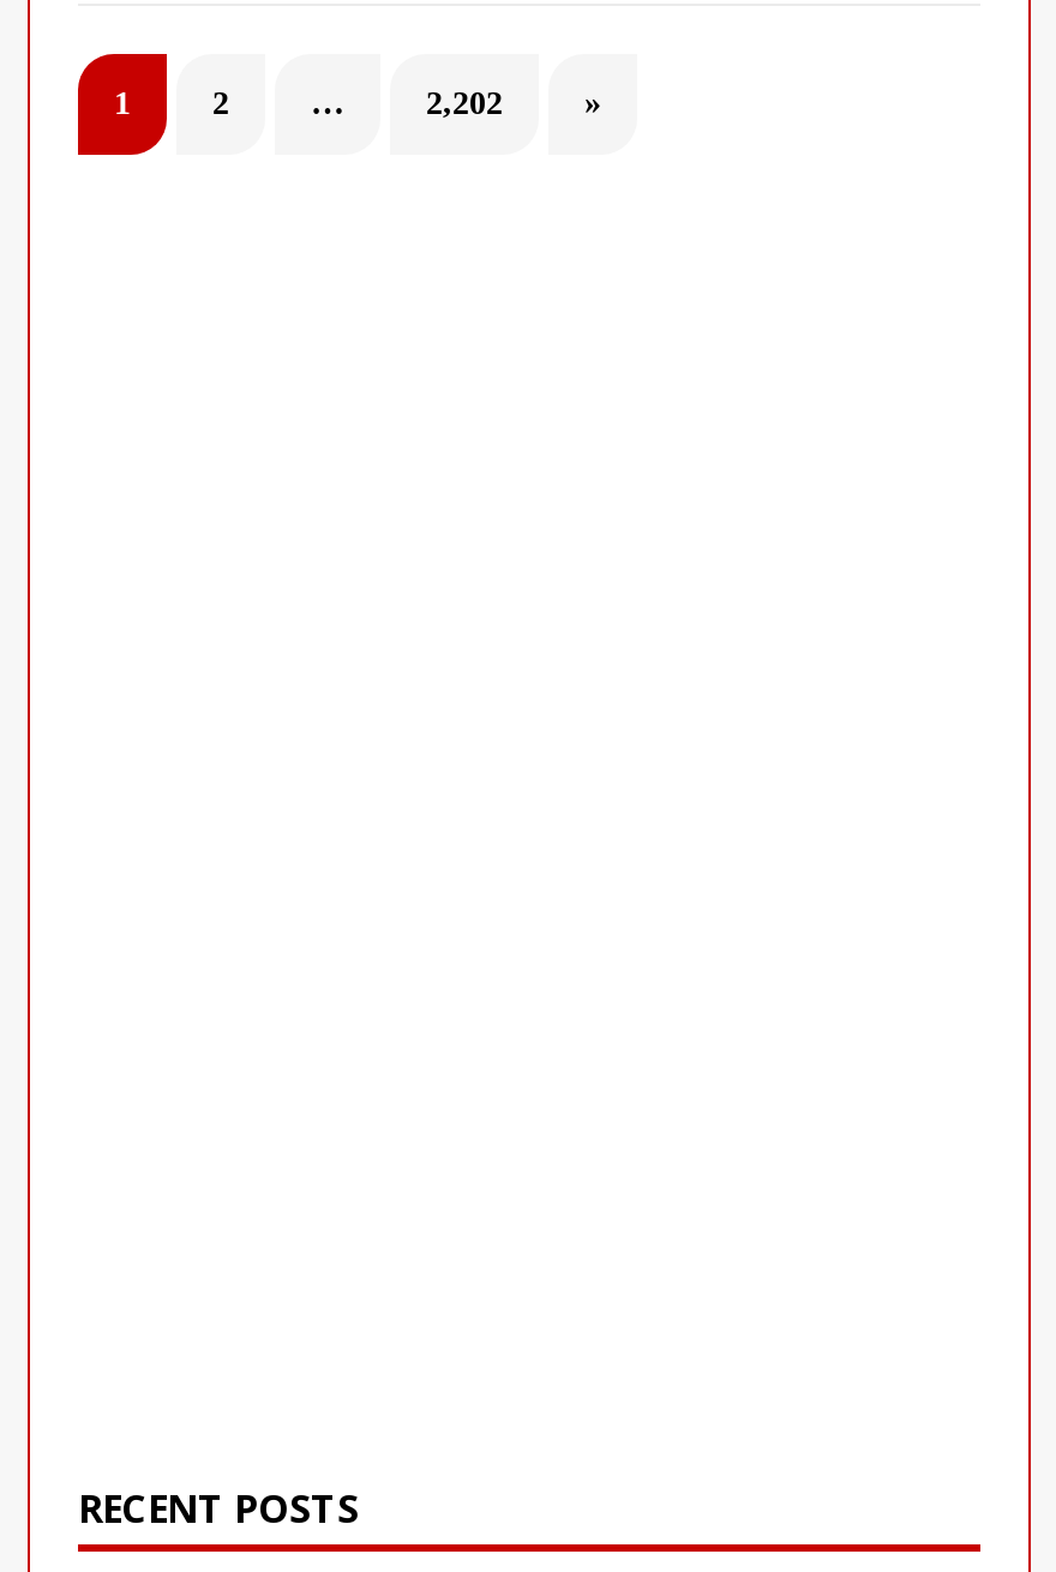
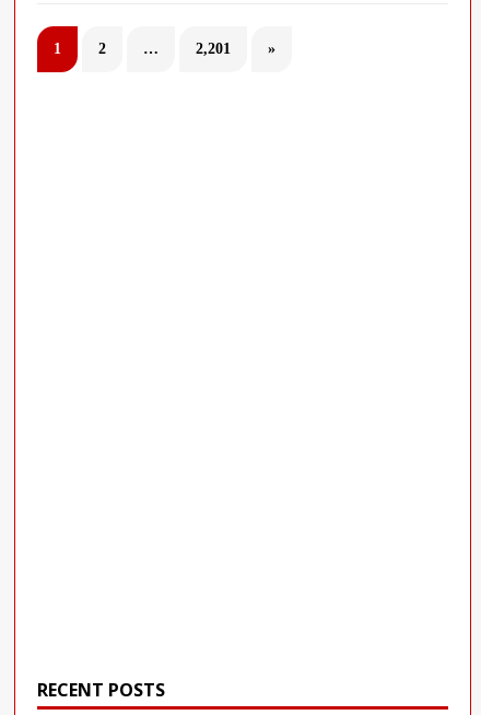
[426,85,503,121] 2,202 -> [196,41,231,57] 2,201

